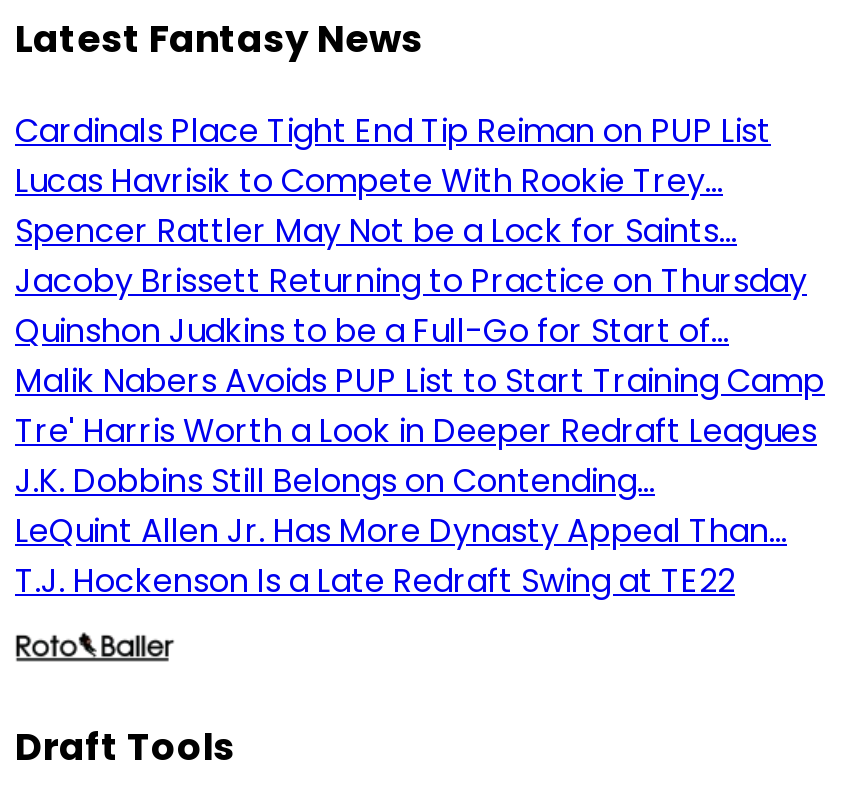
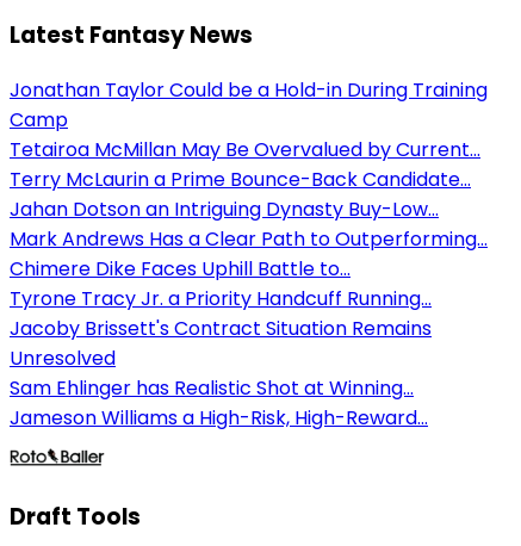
[15,108,825,604] Cardinals Place Tight End Tip Reiman on PUP List | Lucas Havrisik to Compete With Rookie Trey... | Spencer Rattler May Not be a Lock for Saints... | Jacoby Brissett Returning to Practice on Thursday | Quinshon Judkins to be a Full-Go for Start of... | Malik Nabers Avoids PUP List to Start Training Camp | Tre' Harris Worth a Look in Deeper Redraft Leagues | J.K. Dobbins Still Belongs on Contending... | LeQuint Allen Jr. Has More Dynasty Appeal Than... | T.J. Hockenson Is a Late Redraft Swing at TE22 -> [10,76,488,431] Jonathan Taylor Could be a Hold-in During Training | Camp | Tetairoa McMillan May Be Overvalued by Current... | Terry McLaurin a Prime Bounce-Back Candidate... | Jahan Dotson an Intriguing Dynasty Buy-Low... | Mark Andrews Has a Clear Path to Outperforming... | Chimere Dike Faces Uphill Battle to... | Tyrone Tracy Jr. a Priority Handcuff Running... | Jacoby Brissett's Contract Situation Remains | Unresolved | Sam Ehlinger has Realistic Shot at Winning... | Jameson Williams a High-Risk, High-Reward...

